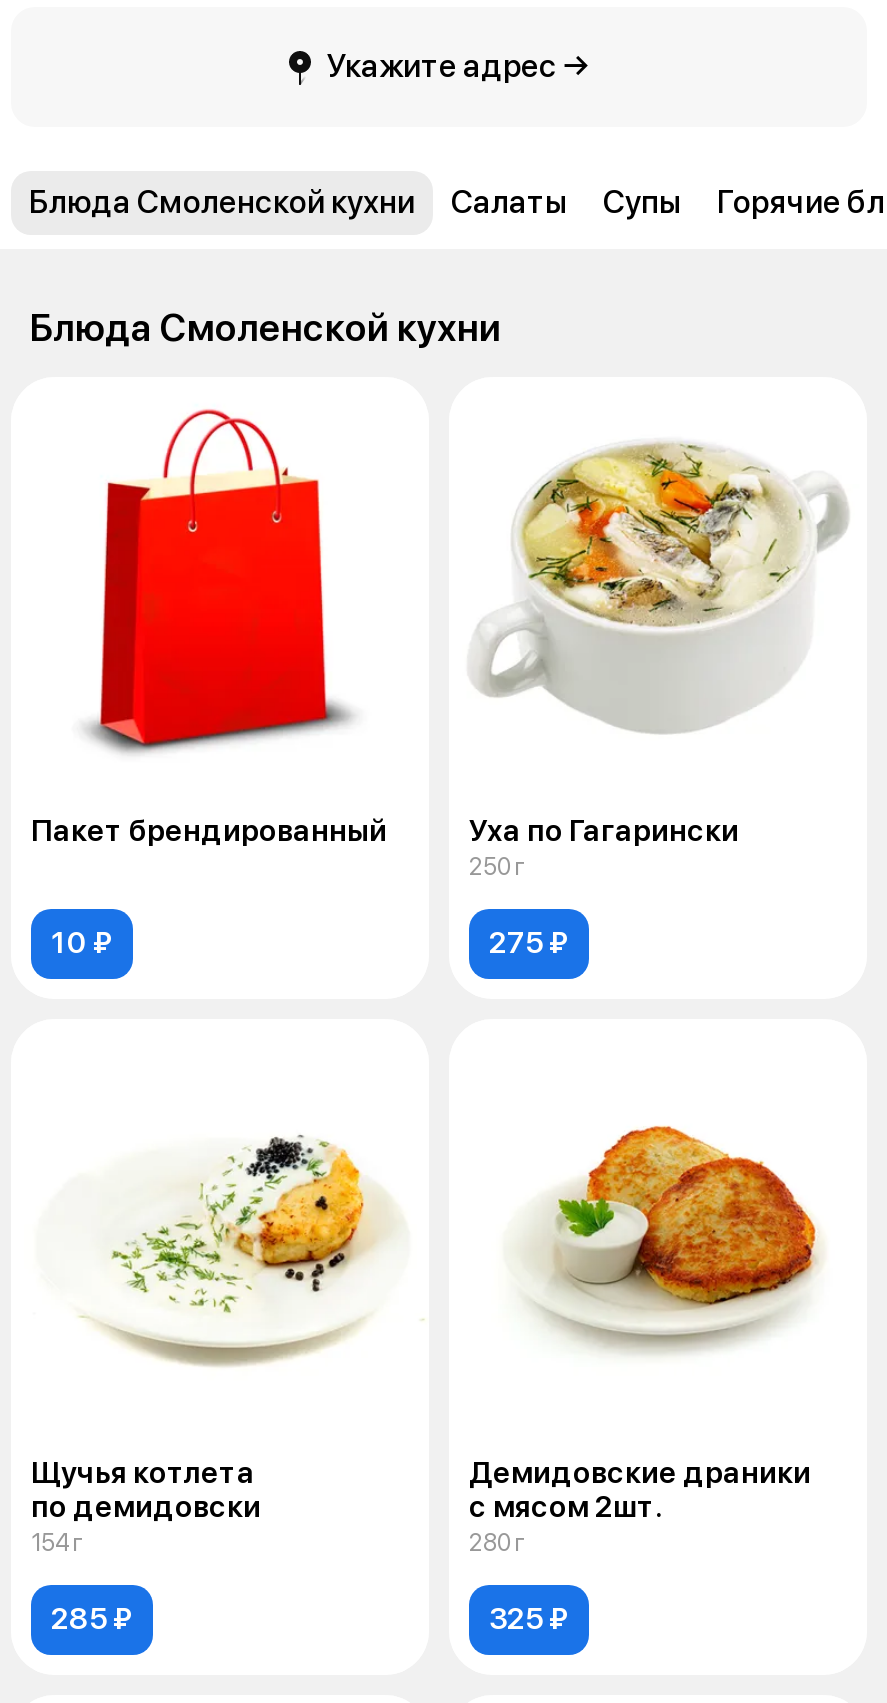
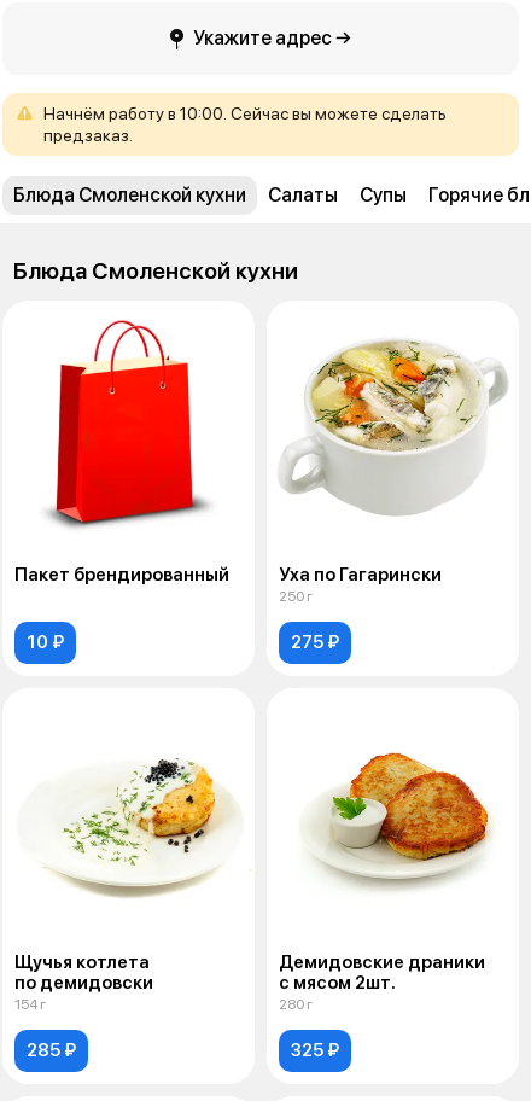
none -> [43,104,447,145] Начнём работу в 10:00. Сейчас вы можете сделать | предзаказ.

